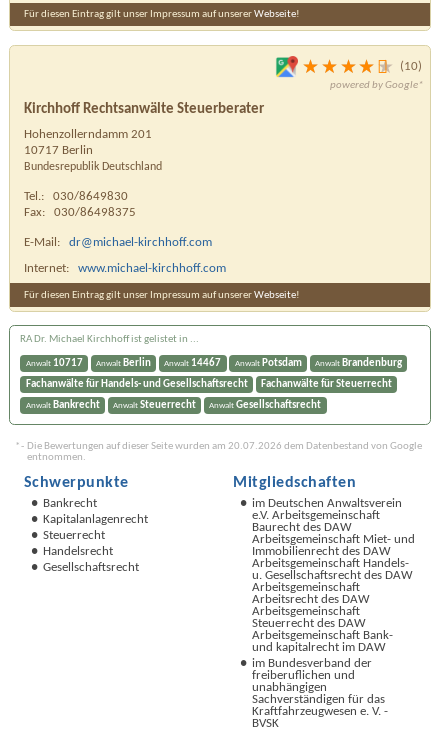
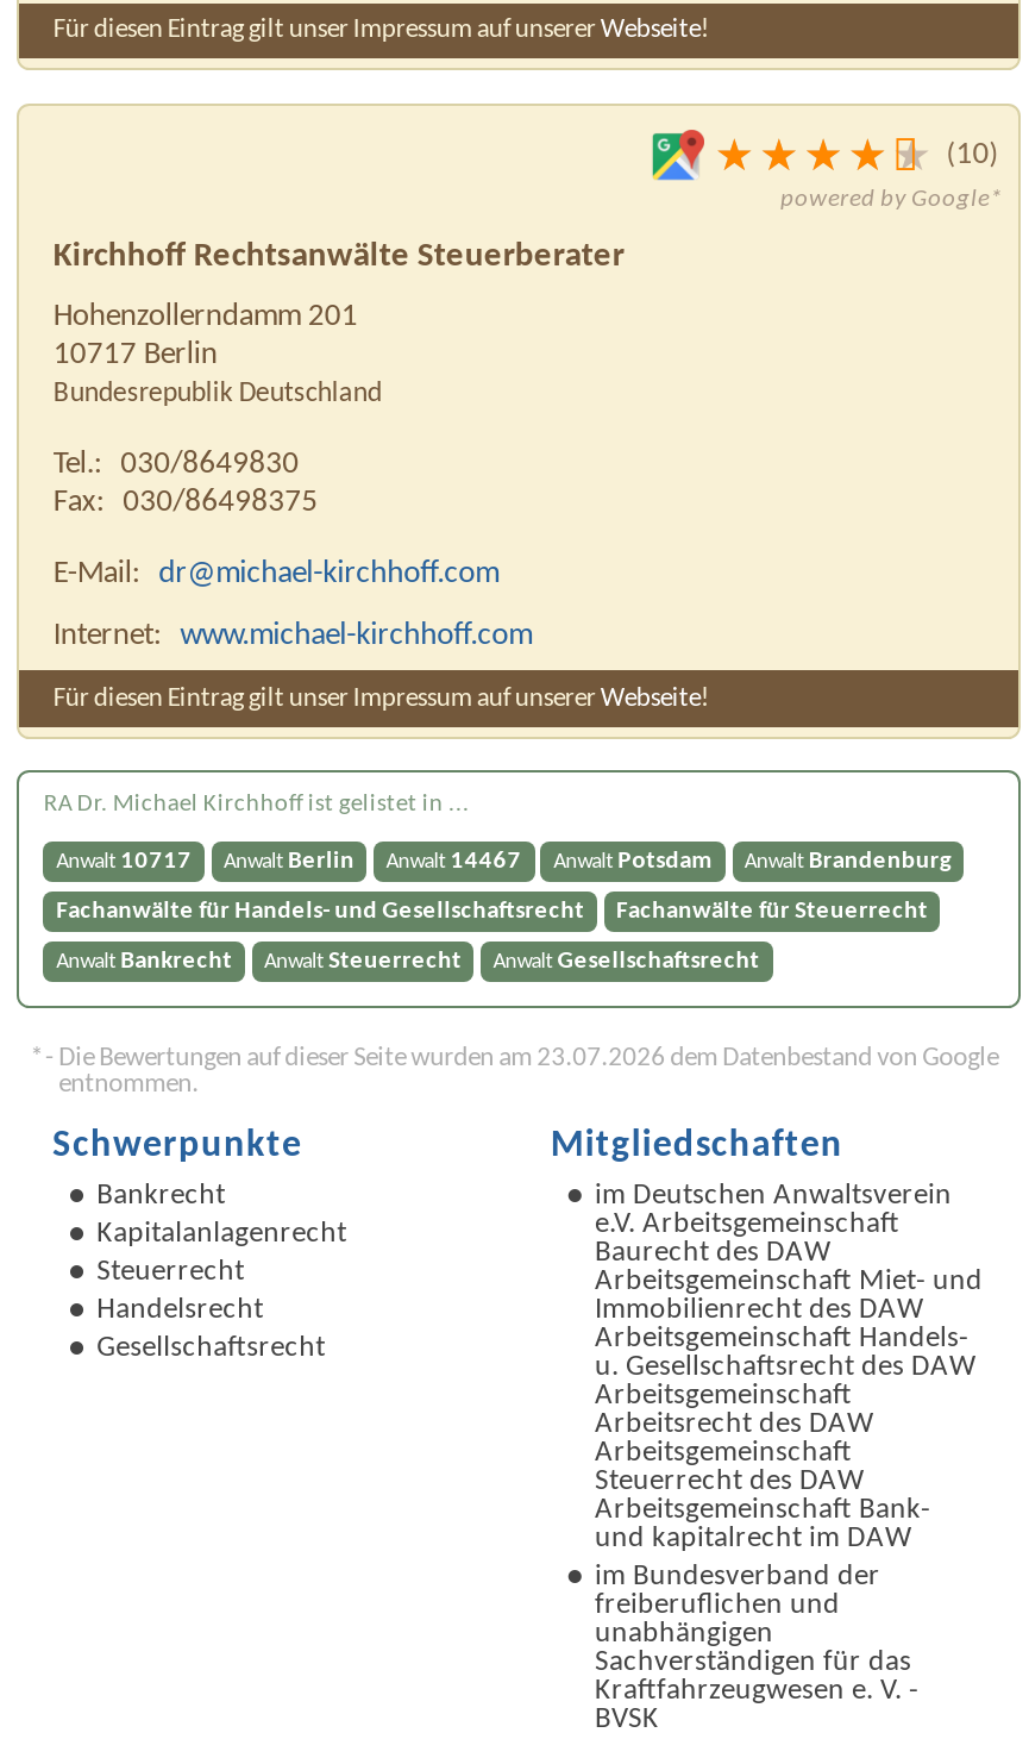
[27,441,422,452] Die Bewertungen auf dieser Seite wurden am 20.07.2026 dem Datenbestand von Google -> [59,1047,999,1073] Die Bewertungen auf dieser Seite wurden am 23.07.2026 dem Datenbestand von Google

